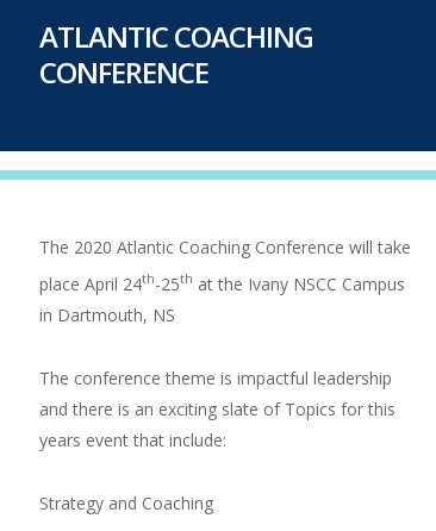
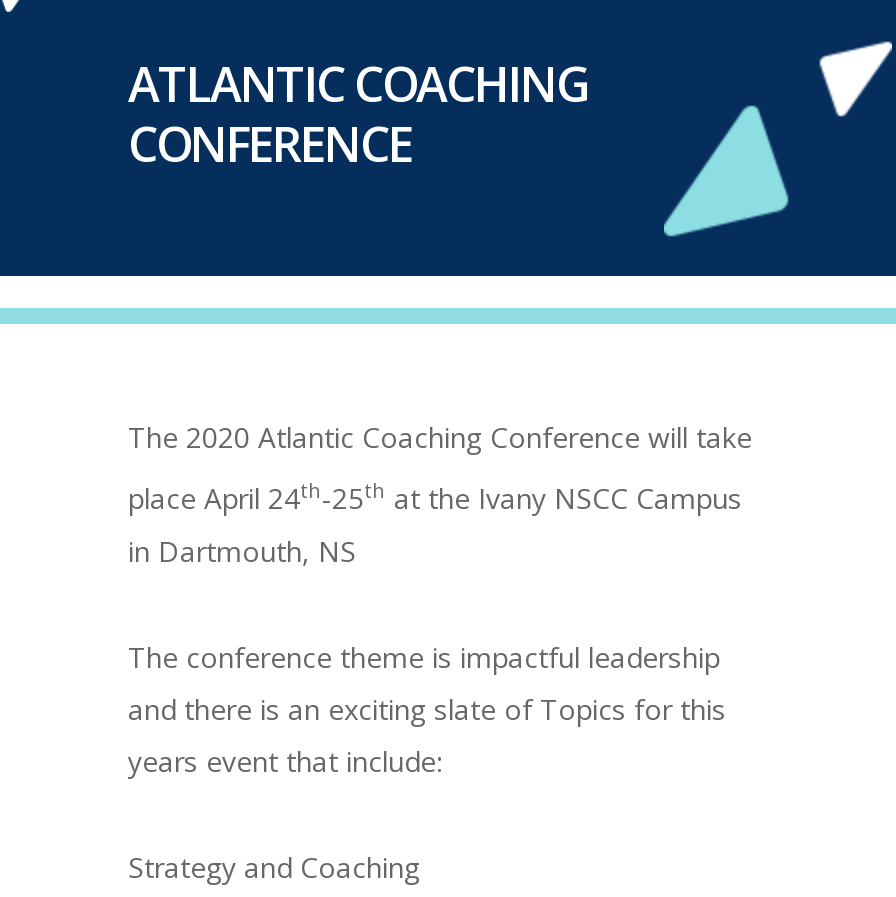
none -> [818,40,890,118] [image]
none -> [662,104,790,238] [image]

